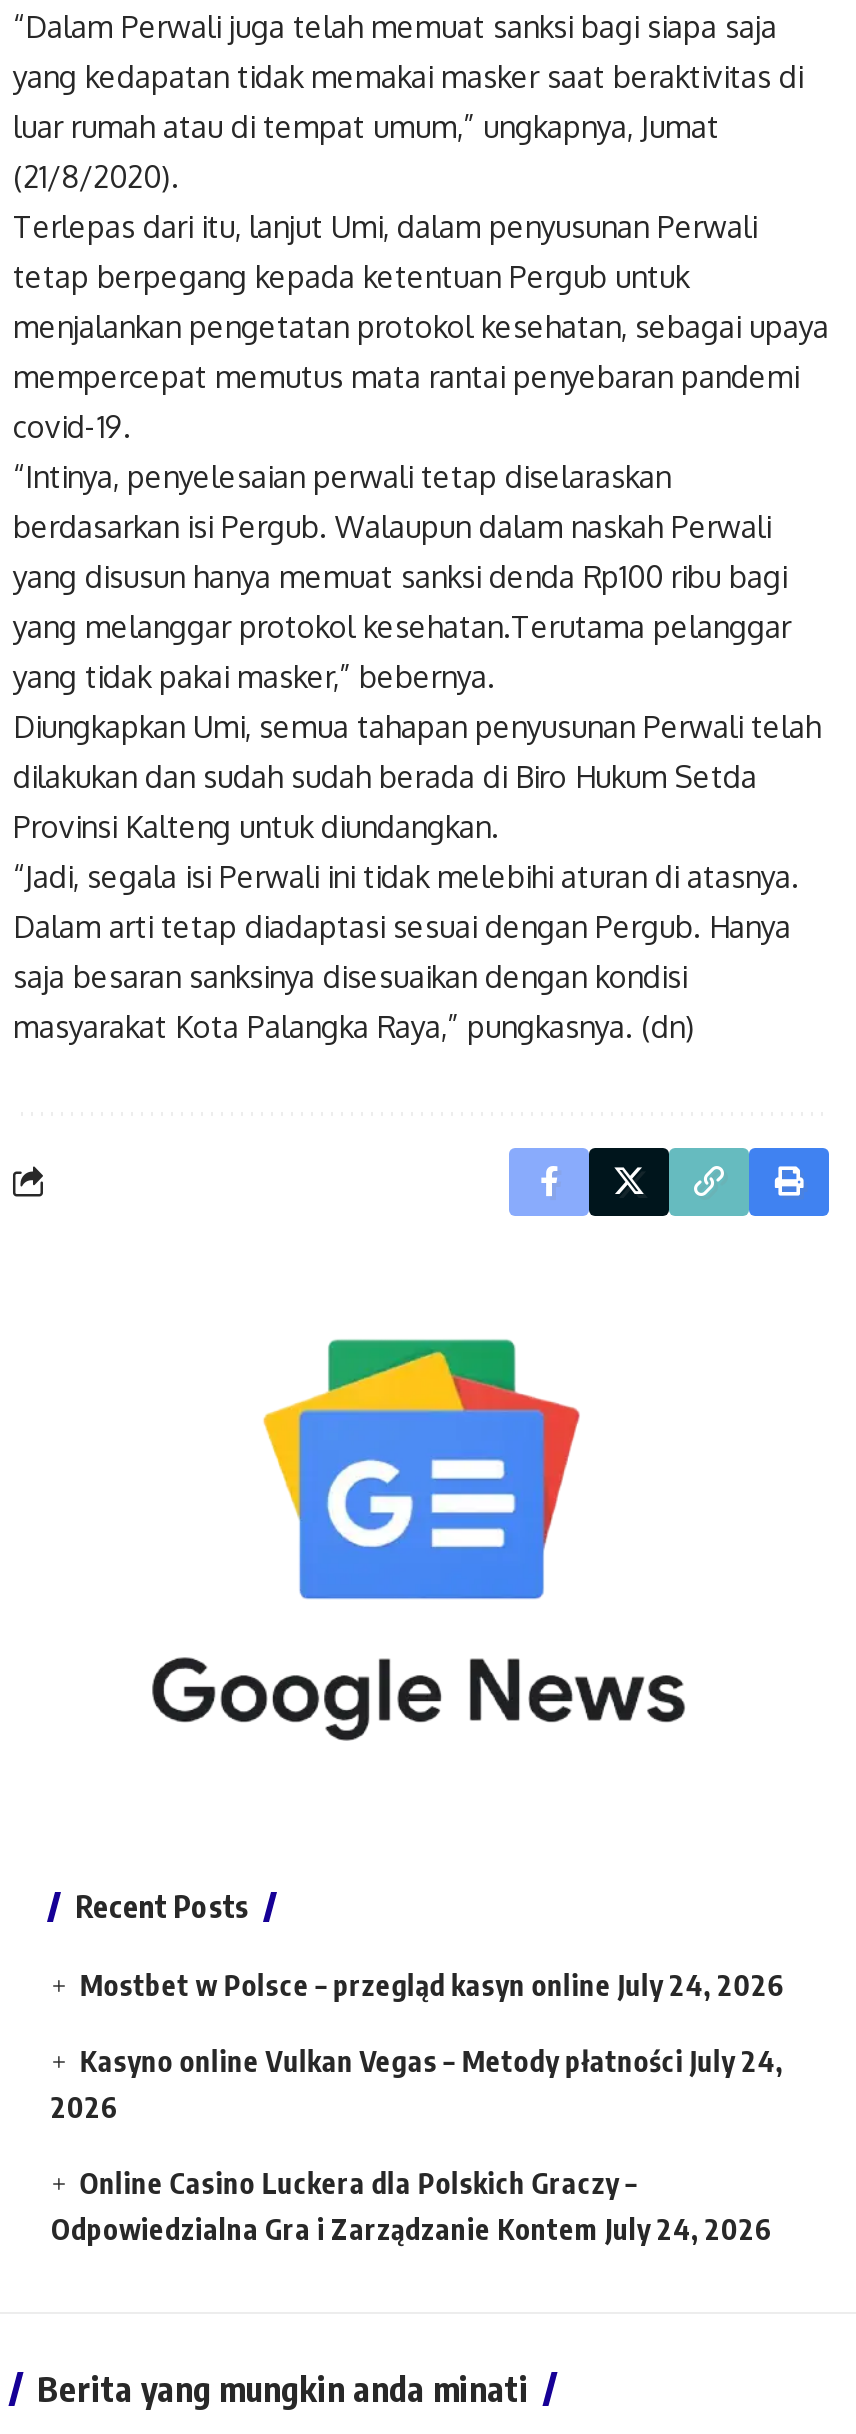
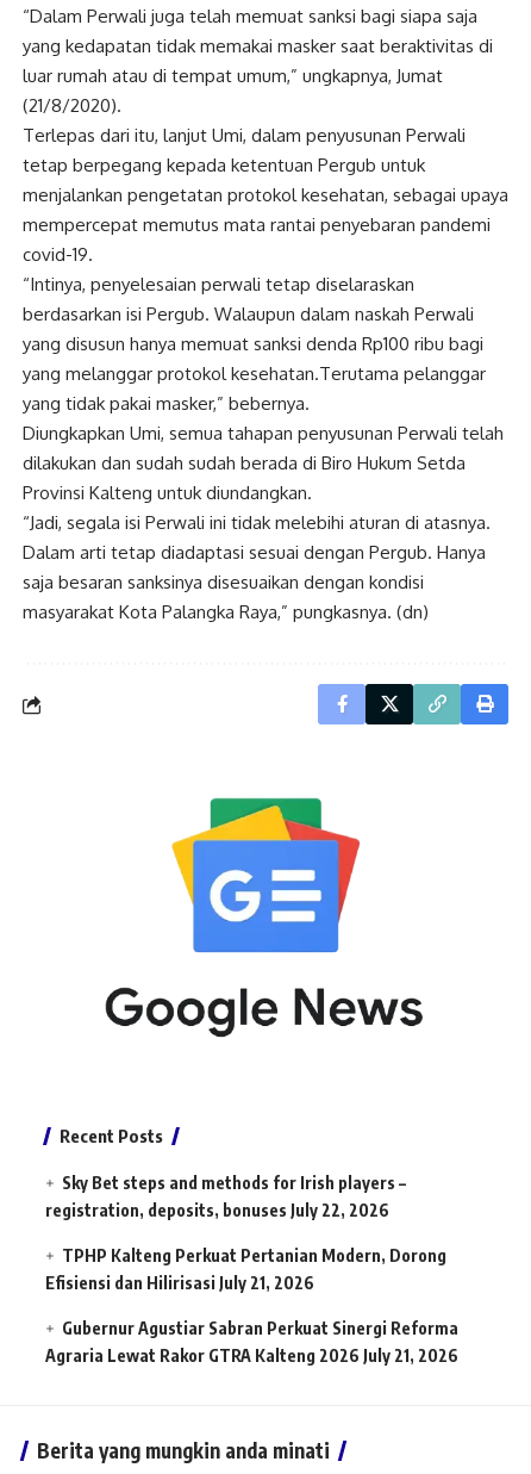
[79,1967,785,2001] Mostbet w Polsce – przegląd kasyn online July 24, 2026 -> [45,1172,406,1220] Sky Bet steps and methods for Irish players – | registration, deposits, bonuses July 22, 2026
[51,2043,783,2123] Kasyno online Vulkan Vegas – Metody płatności July 24, | 2026 -> [45,1245,447,1293] TPHP Kalteng Perkuat Pertanian Modern, Dorong | Efisiensi dan Hilirisasi July 21, 2026
[51,2165,773,2245] Online Casino Luckera dla Polskich Graczy – | Odpowiedzialna Gra i Zarządzanie Kontem July 24, 2026 -> [45,1318,459,1365] Gubernur Agustiar Sabran Perkuat Sinergi Reforma | Agraria Lewat Rakor GTRA Kalteng 2026 July 21, 2026

